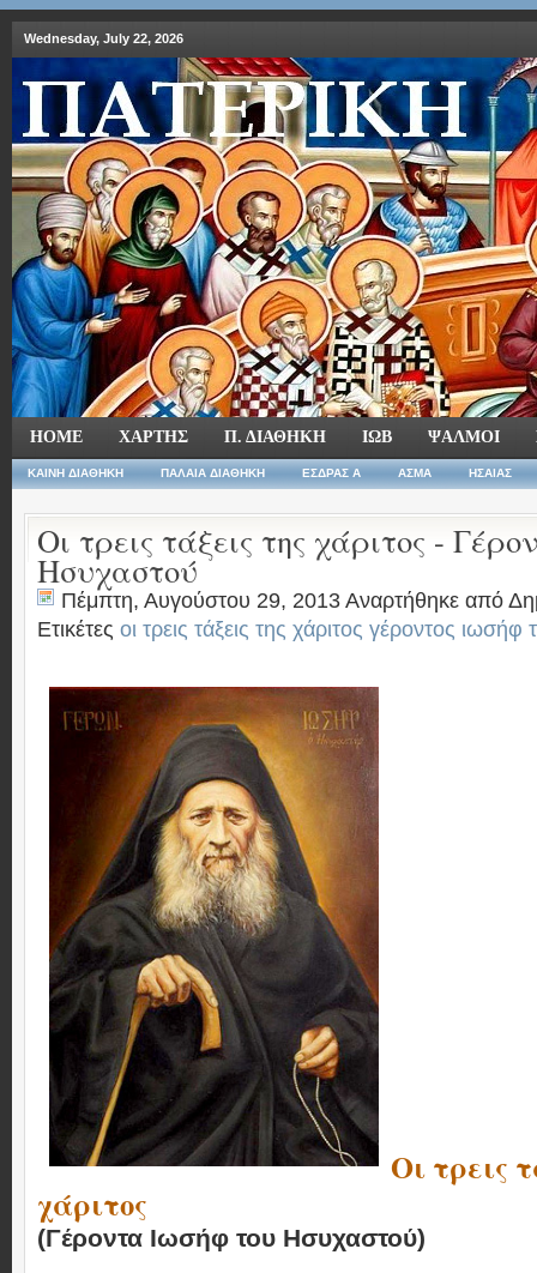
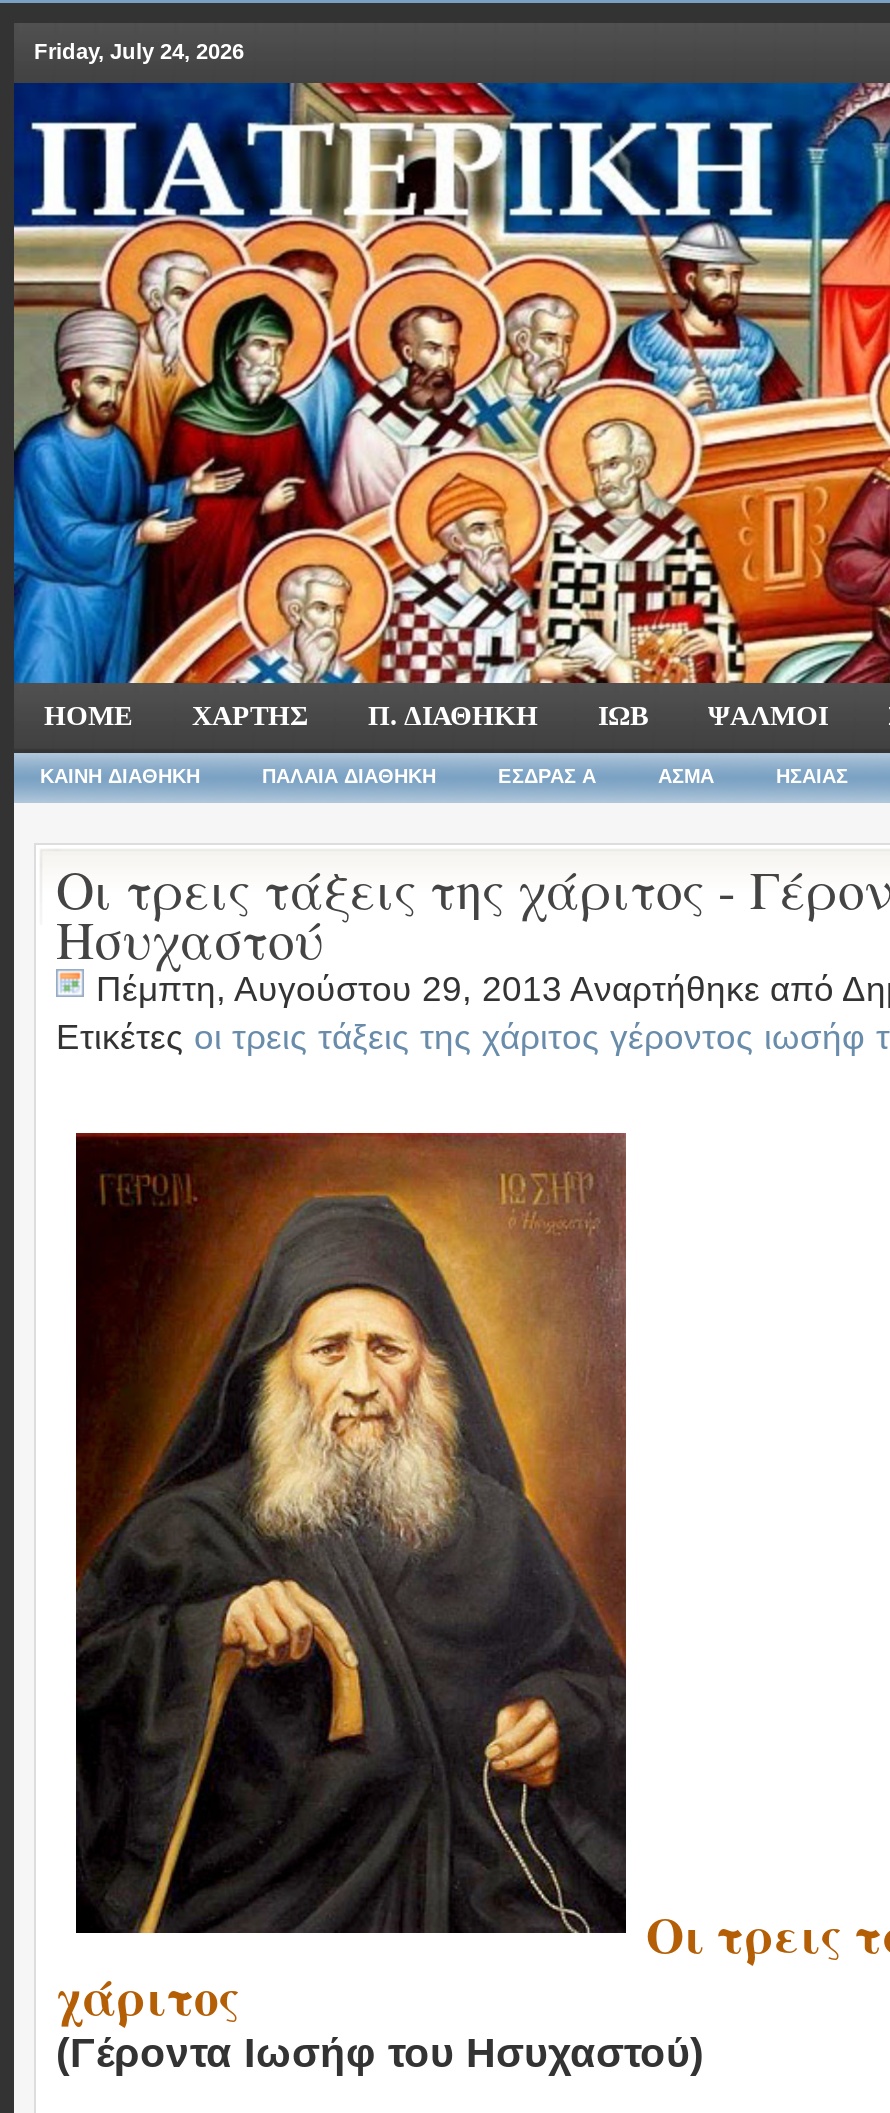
[24,31,183,46] Wednesday, July 22, 2026 -> [34,39,244,63] Friday, July 24, 2026

